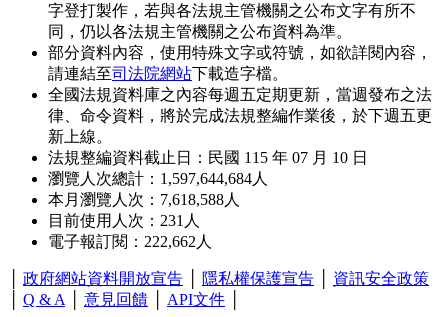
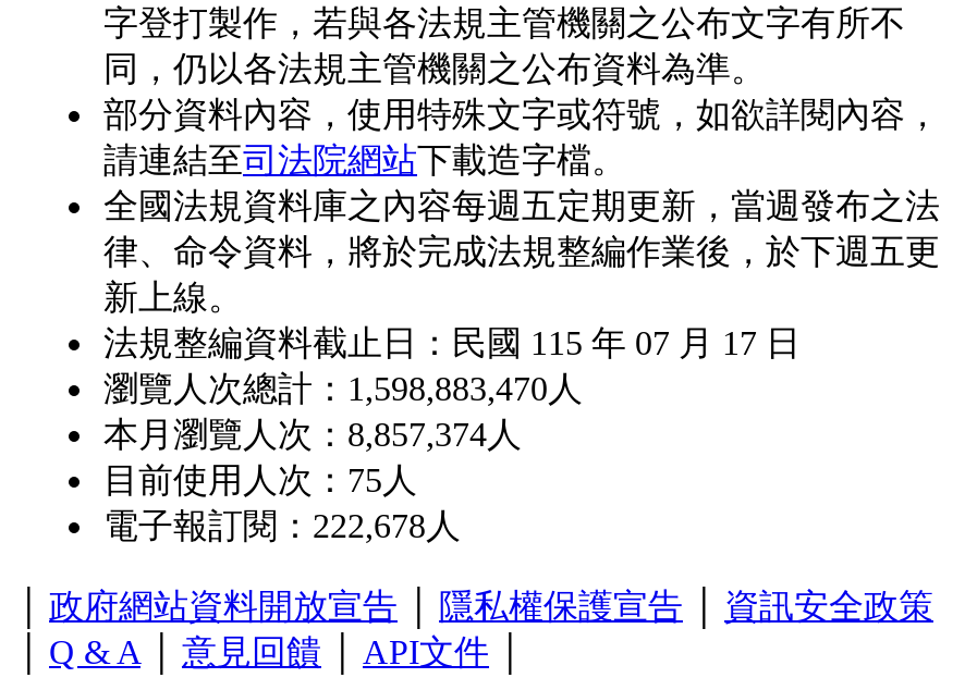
[48,149,368,166] 法規整編資料截止日：民國 115 年 07 月 10 日 -> [103,325,801,362] 法規整編資料截止日：民國 115 年 07 月 17 日
[48,170,268,187] 瀏覽人次總計：1,597,644,684人 -> [103,371,583,408] 瀏覽人次總計：1,598,883,470人
[48,191,240,208] 本月瀏覽人次：7,618,588人 -> [103,417,522,454] 本月瀏覽人次：8,857,374人
[48,212,200,229] 目前使用人次：231人 -> [103,462,417,499] 目前使用人次：75人
[48,233,212,250] 電子報訂閱：222,662人 -> [103,508,461,545] 電子報訂閱：222,678人

